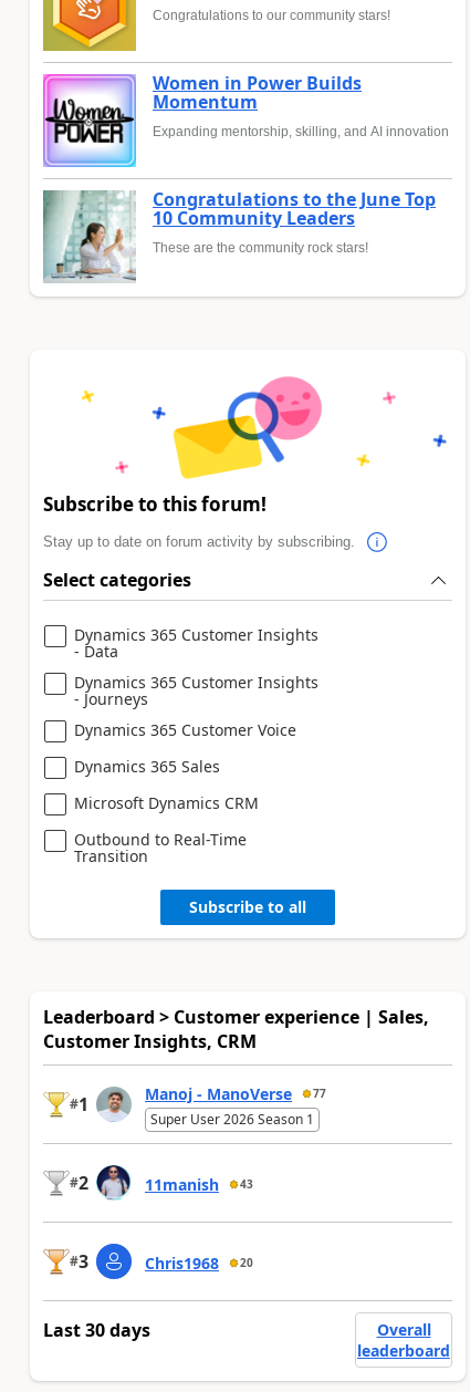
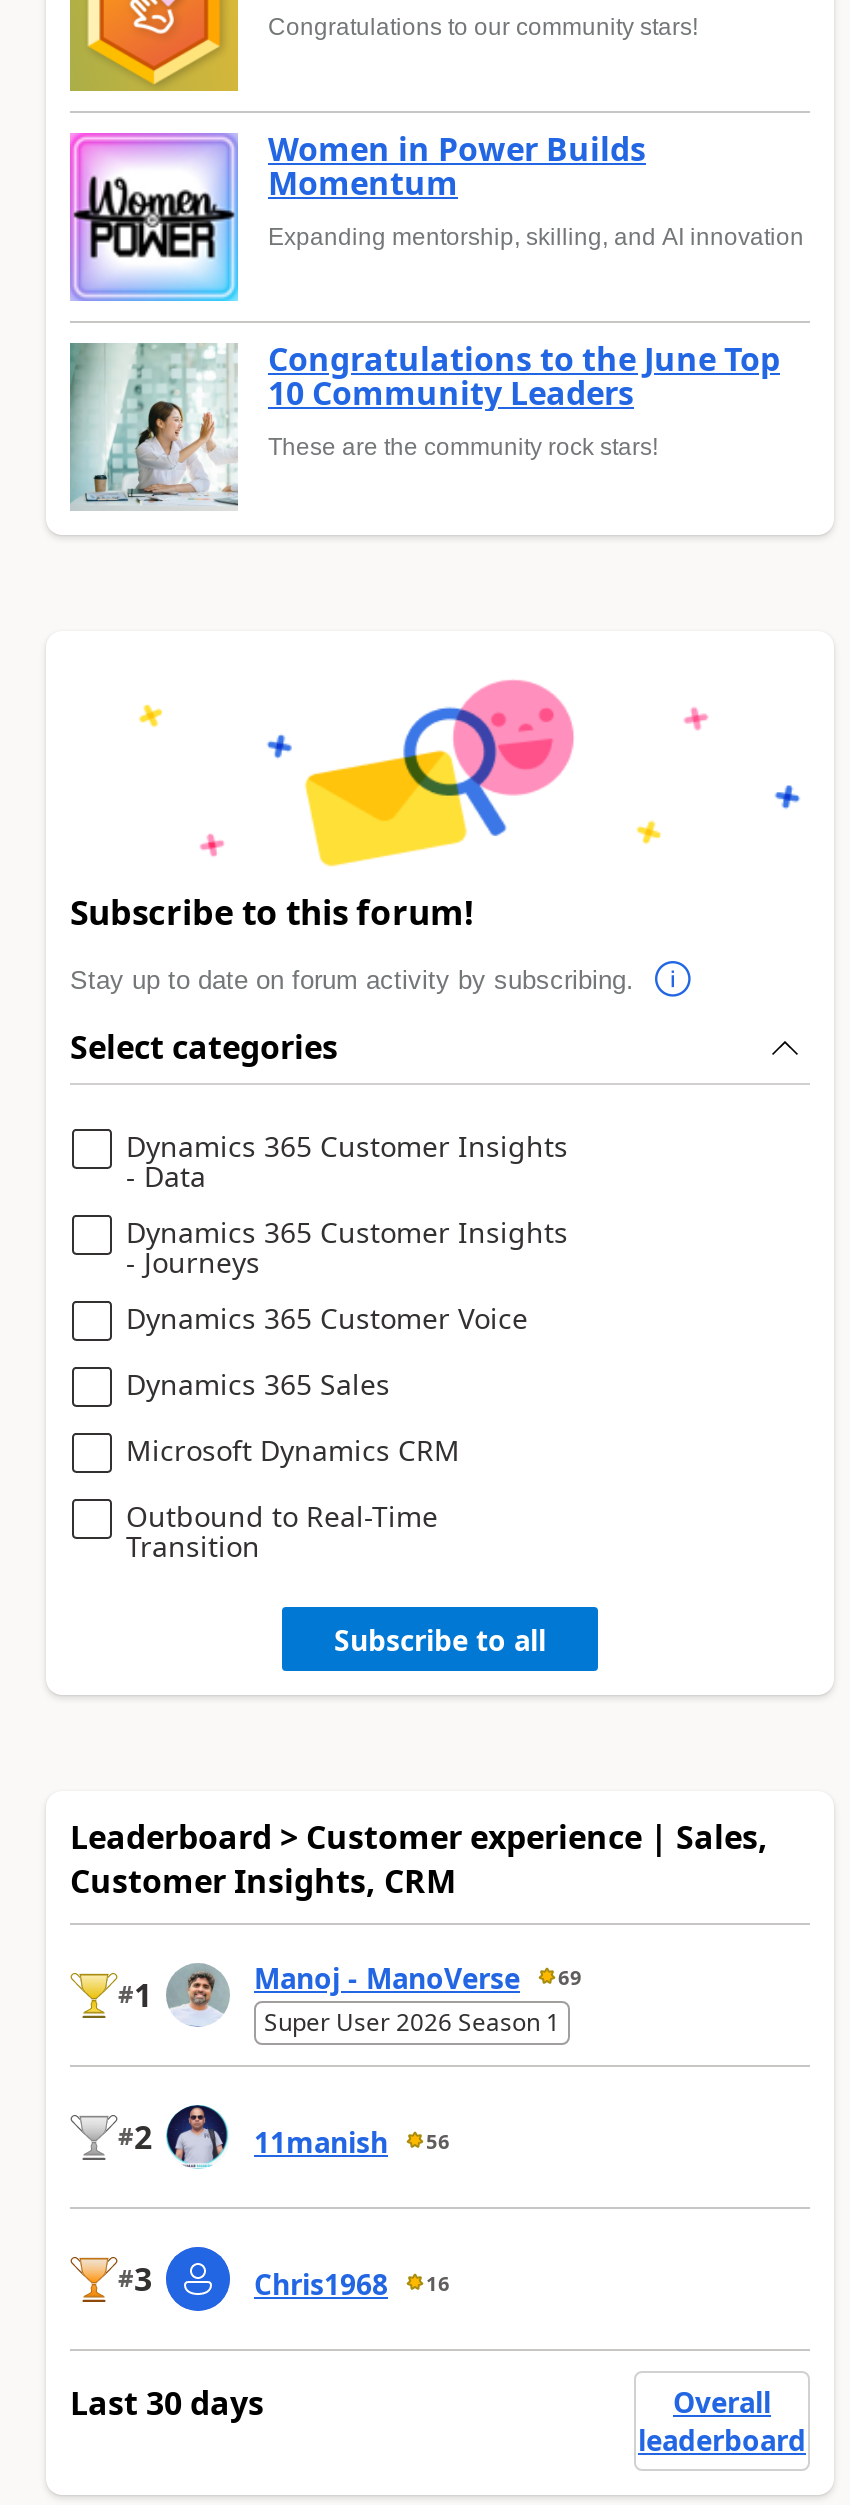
[145,1083,326,1104] Manoj - ManoVerse 77 -> [254,1958,582,1996] Manoj - ManoVerse 69
[145,1174,253,1195] 11manish 43 -> [254,2122,450,2160] 11manish 56
[145,1253,253,1274] Chris1968 20 -> [254,2264,450,2302] Chris1968 16

